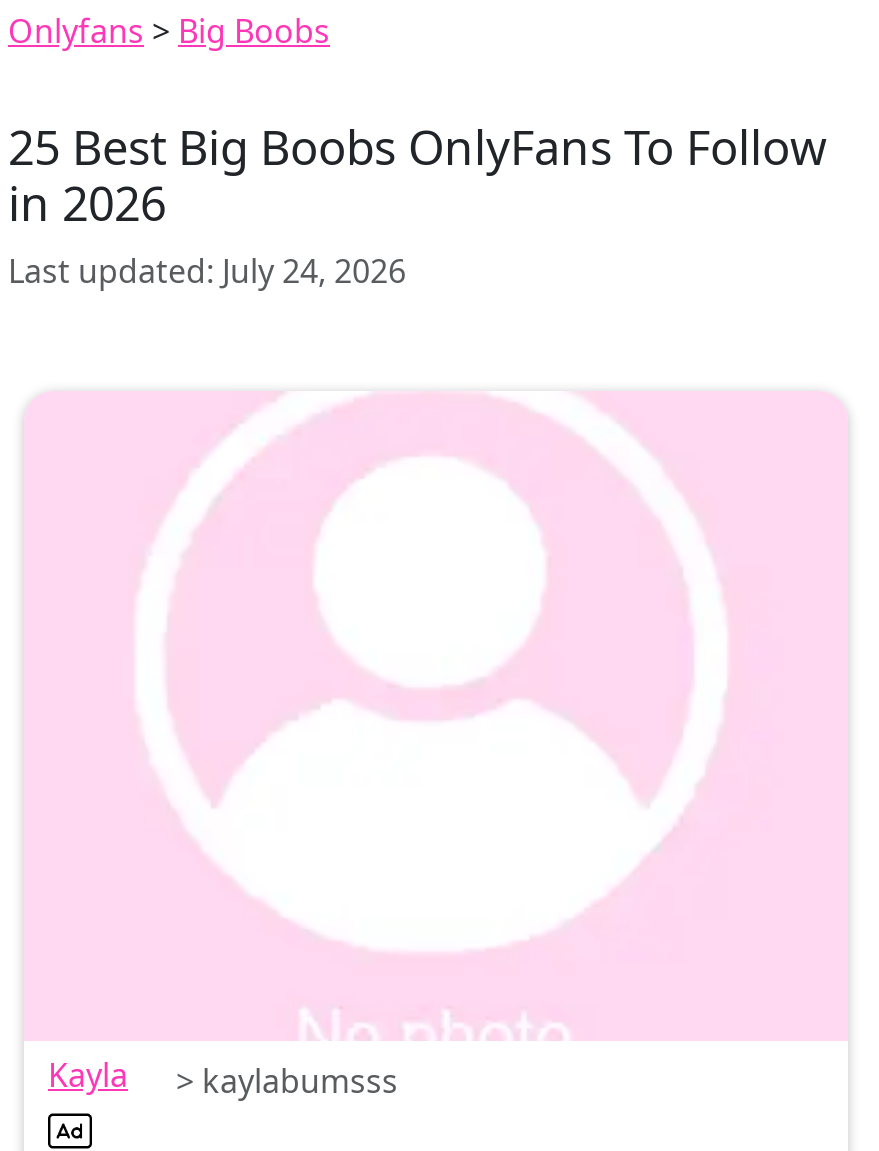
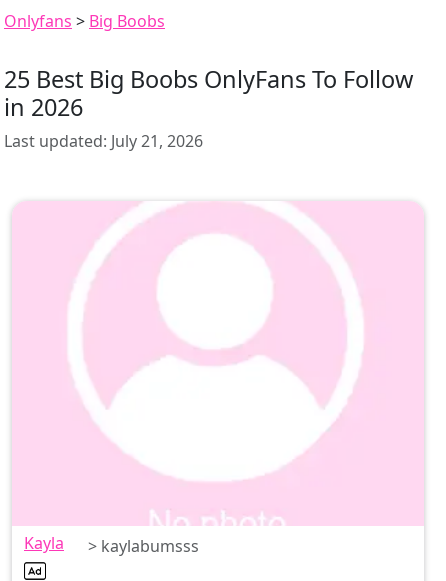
[8,248,406,292] Last updated: July 24, 2026 -> [4,130,203,152] Last updated: July 21, 2026

